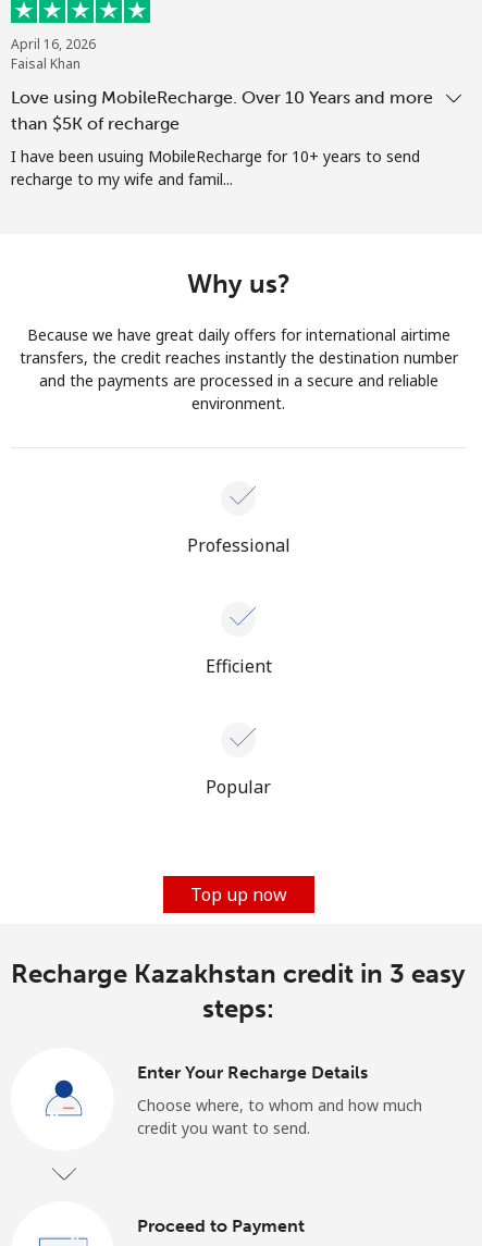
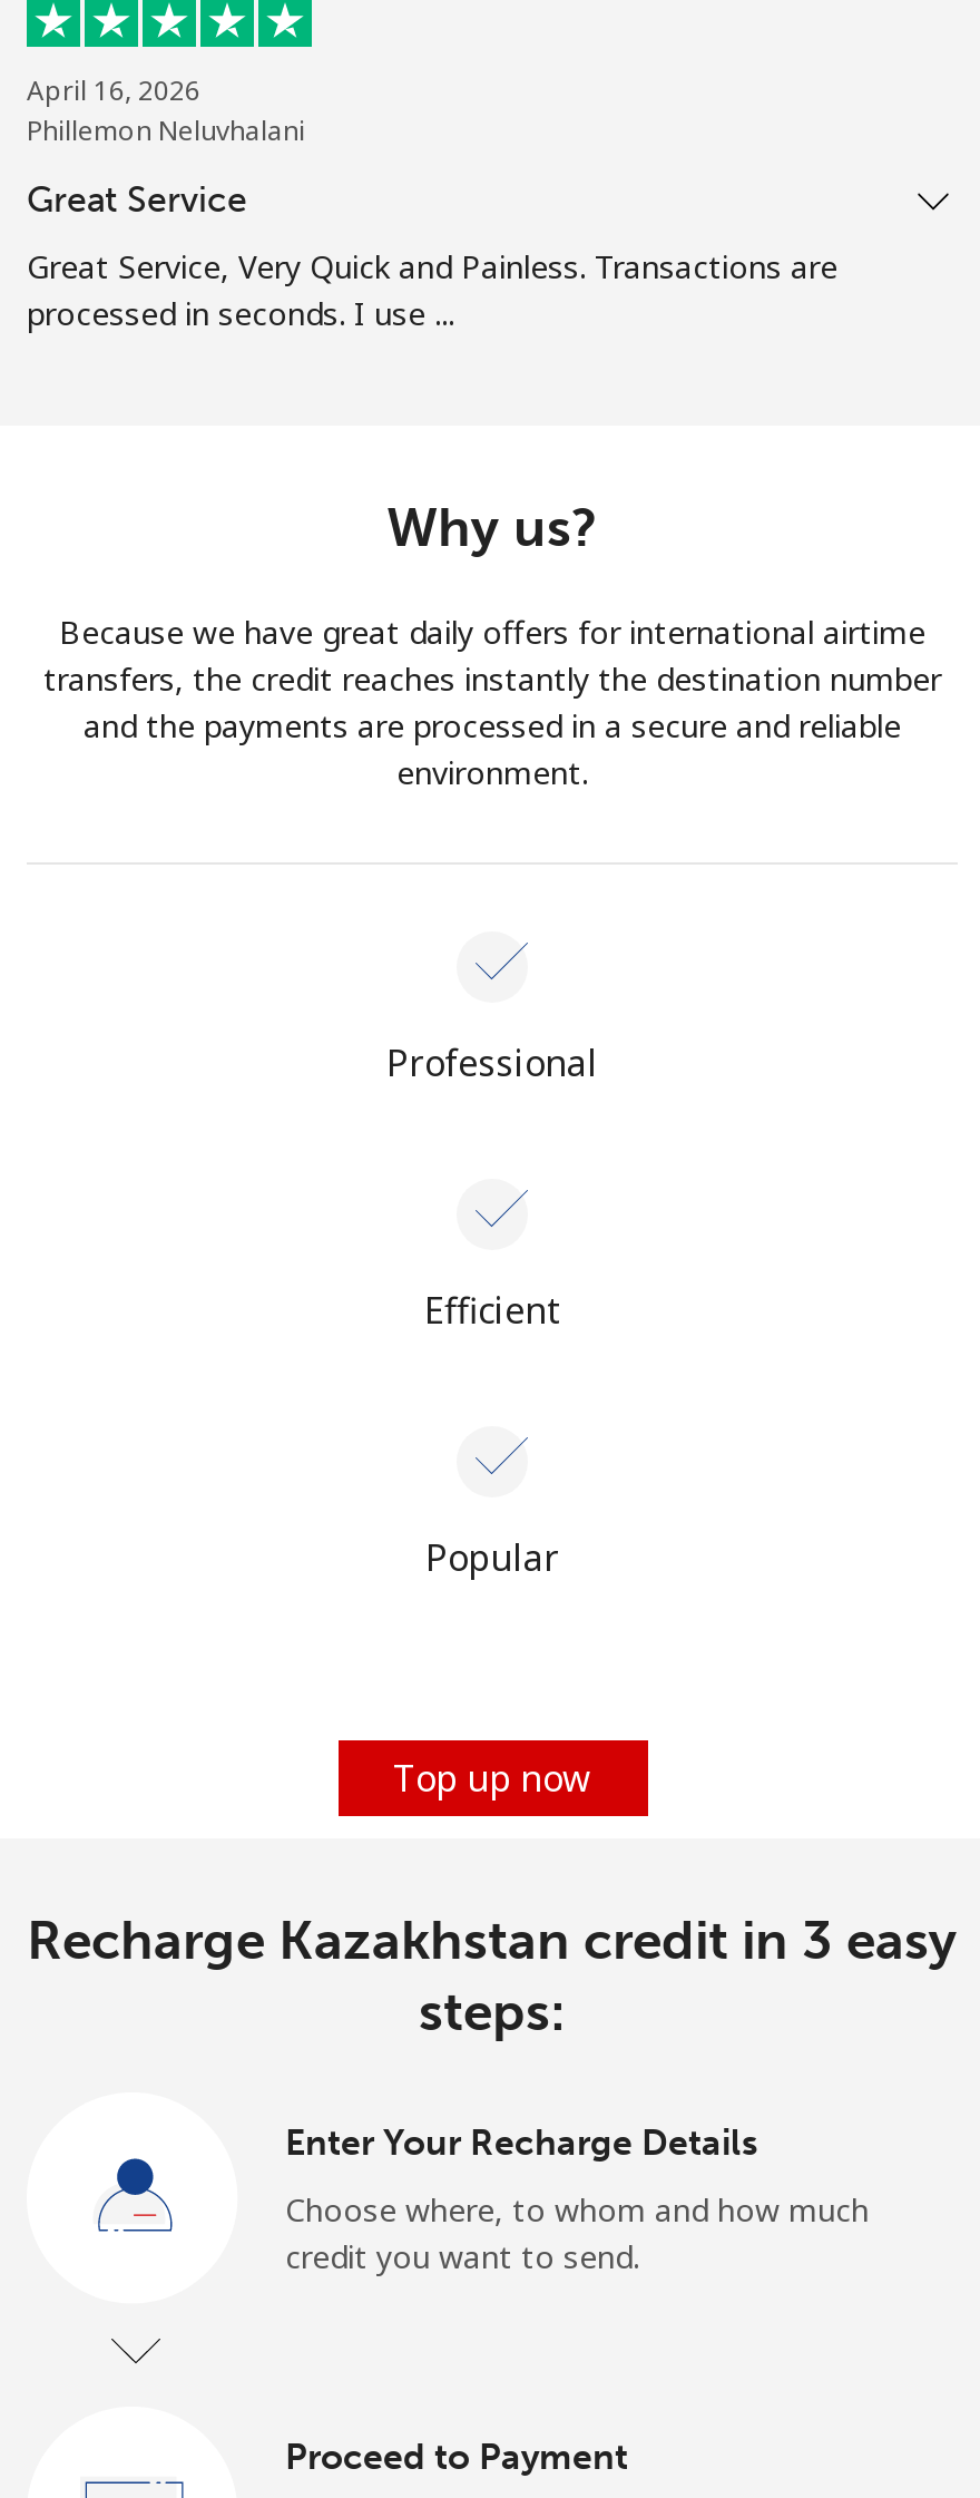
[11,54,81,73] Faisal Khan -> [27,111,305,149] Phillemon Neluvhalani
[11,87,433,134] Love using MobileRecharge. Over 10 Years and more | than $5K of recharge -> [27,178,247,220] Great Service
[11,146,420,189] I have been usuing MobileRecharge for 10+ years to send | recharge to my wife and famil... -> [27,245,837,334] Great Service, Very Quick and Painless. Transactions are | processed in seconds. I use ...

